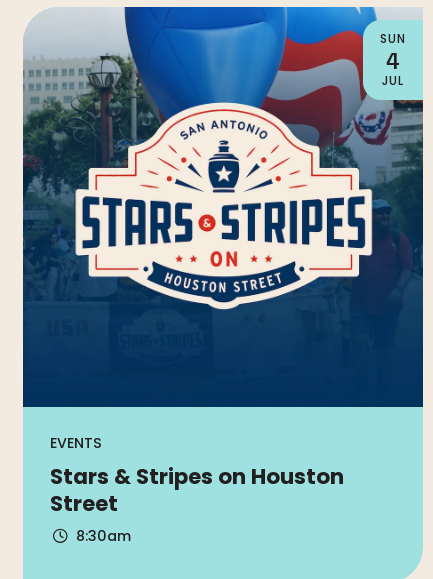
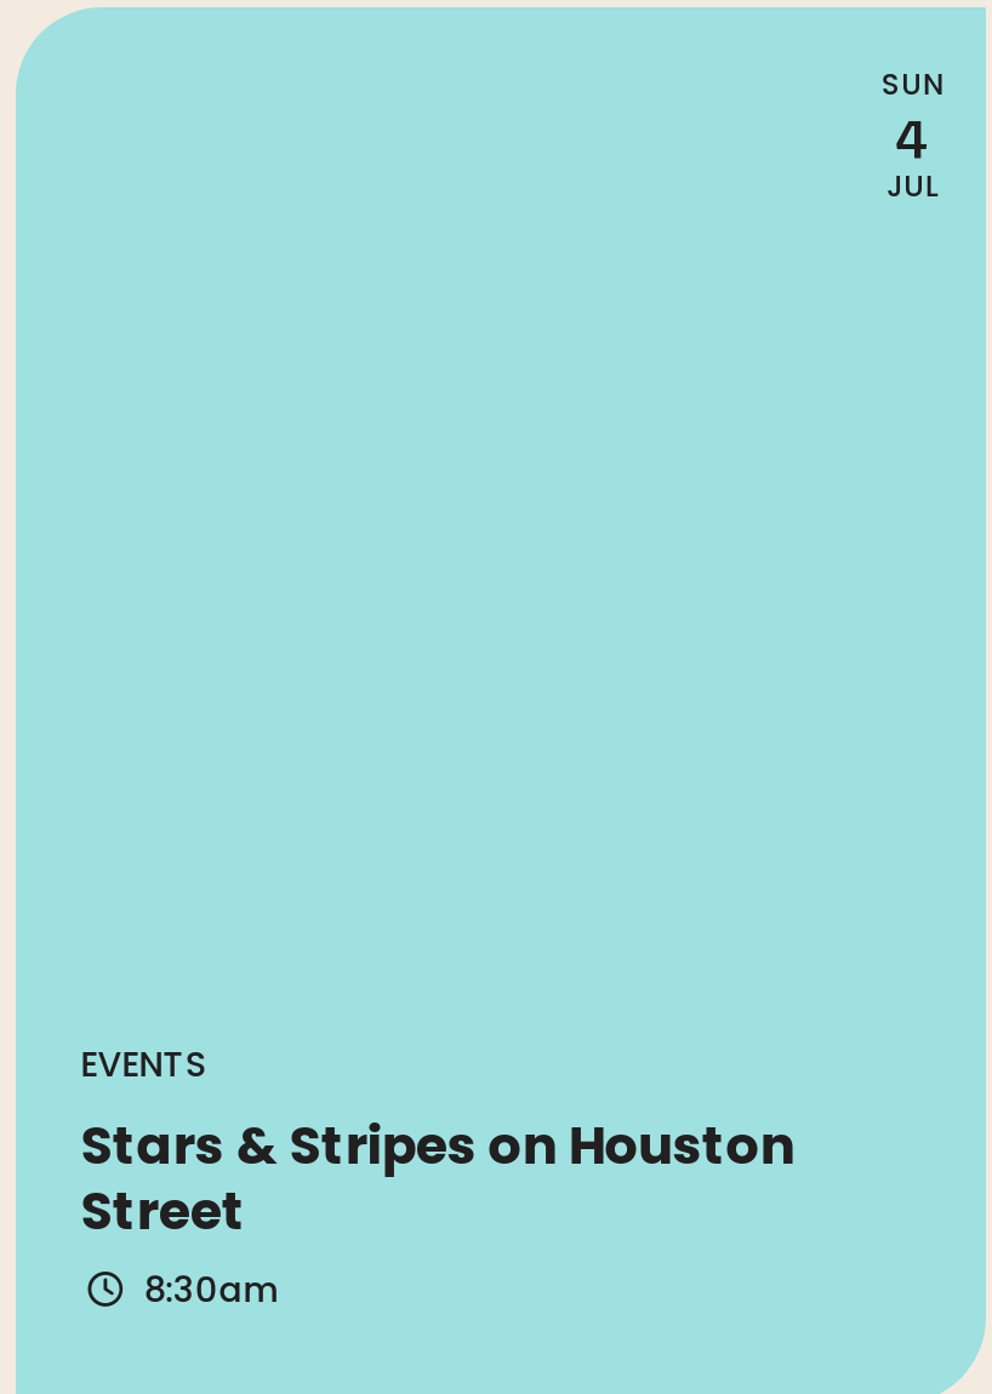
[22,6,424,408] [image] -> none

